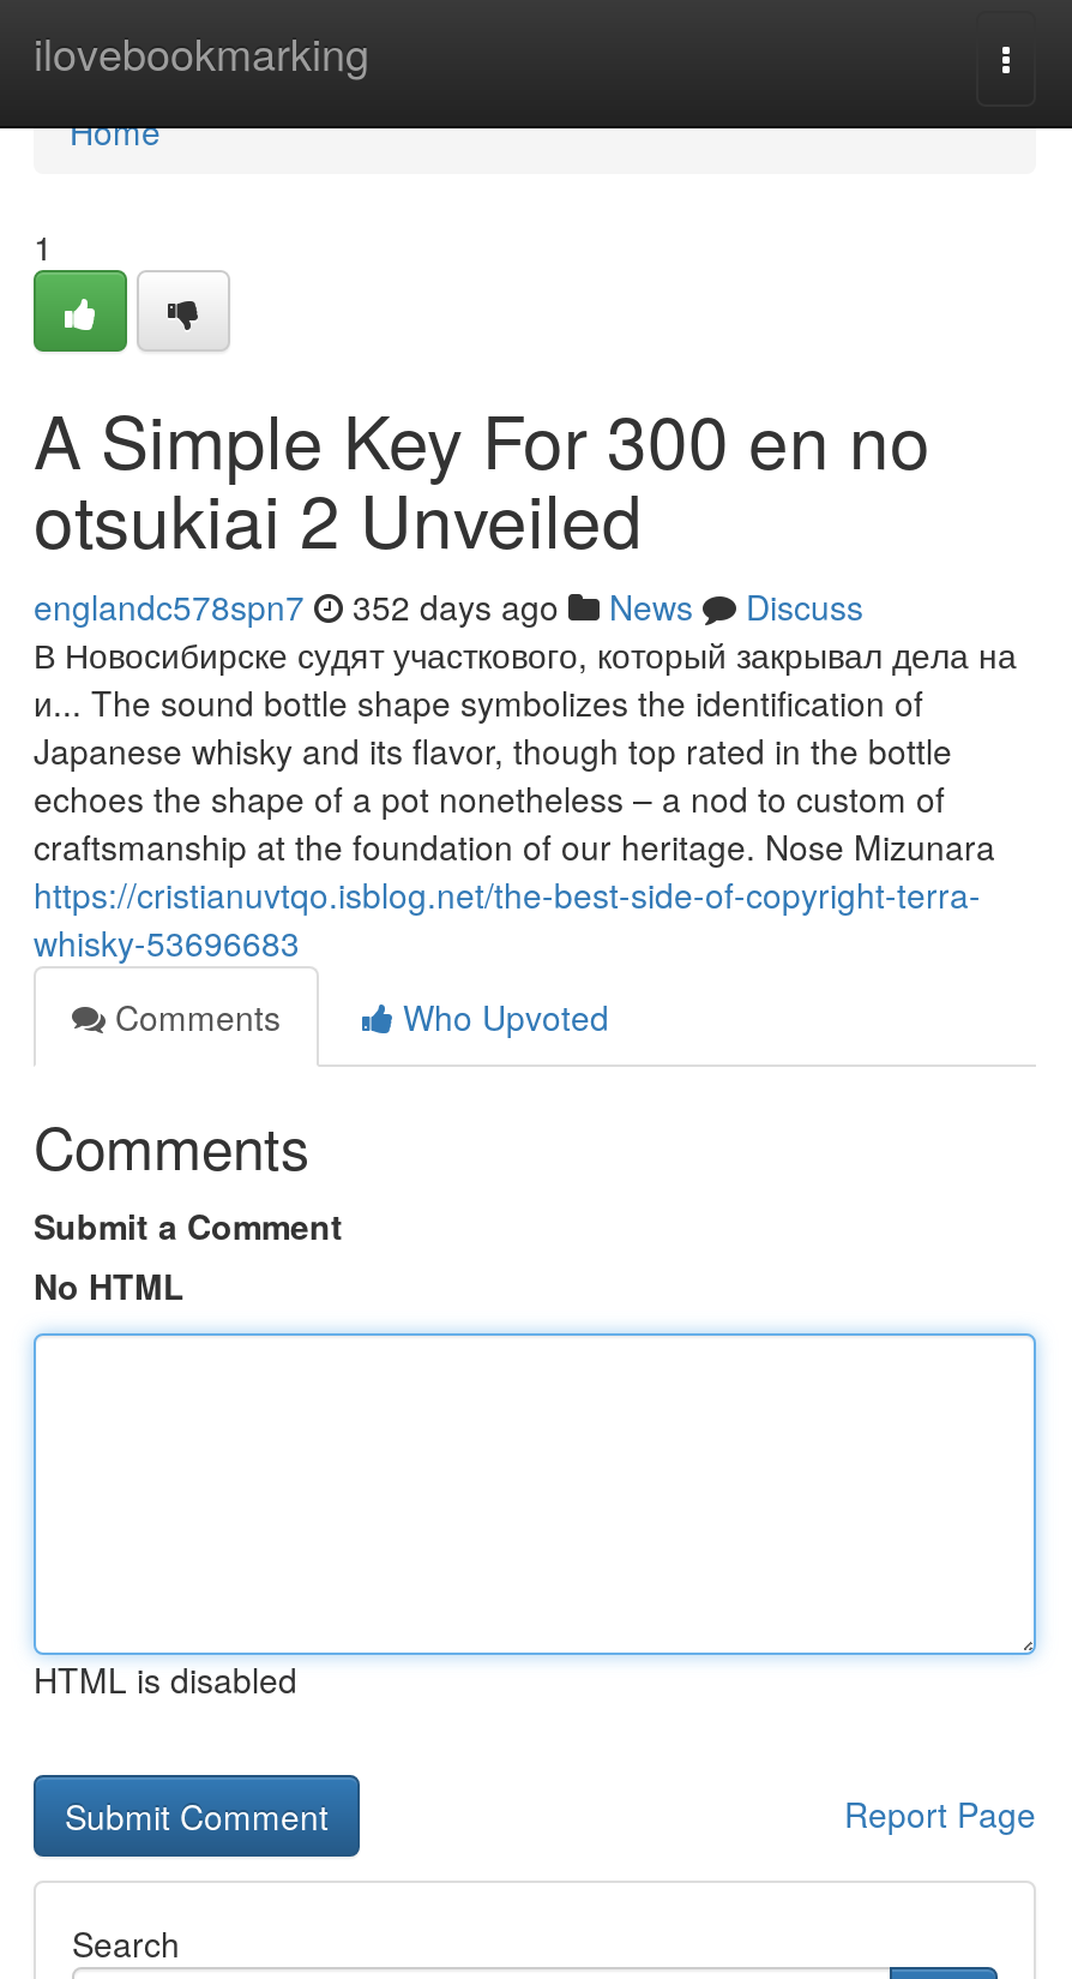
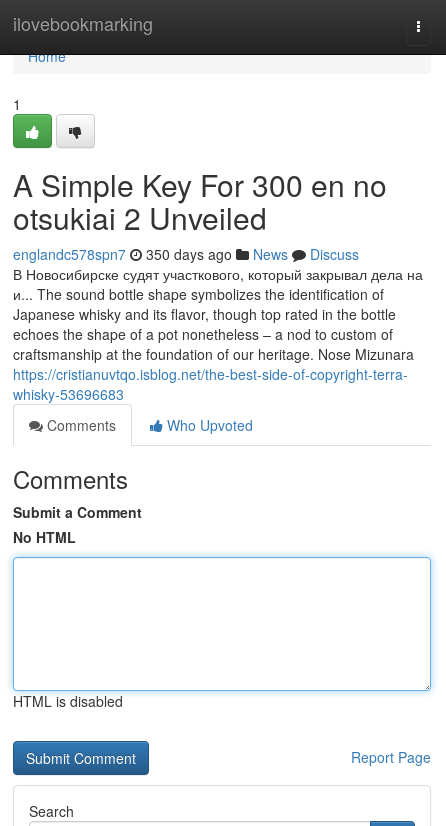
[34,582,863,630] englandc578spn7 352 days ago News Discuss -> [13,244,359,264] englandc578spn7 350 days ago News Discuss

